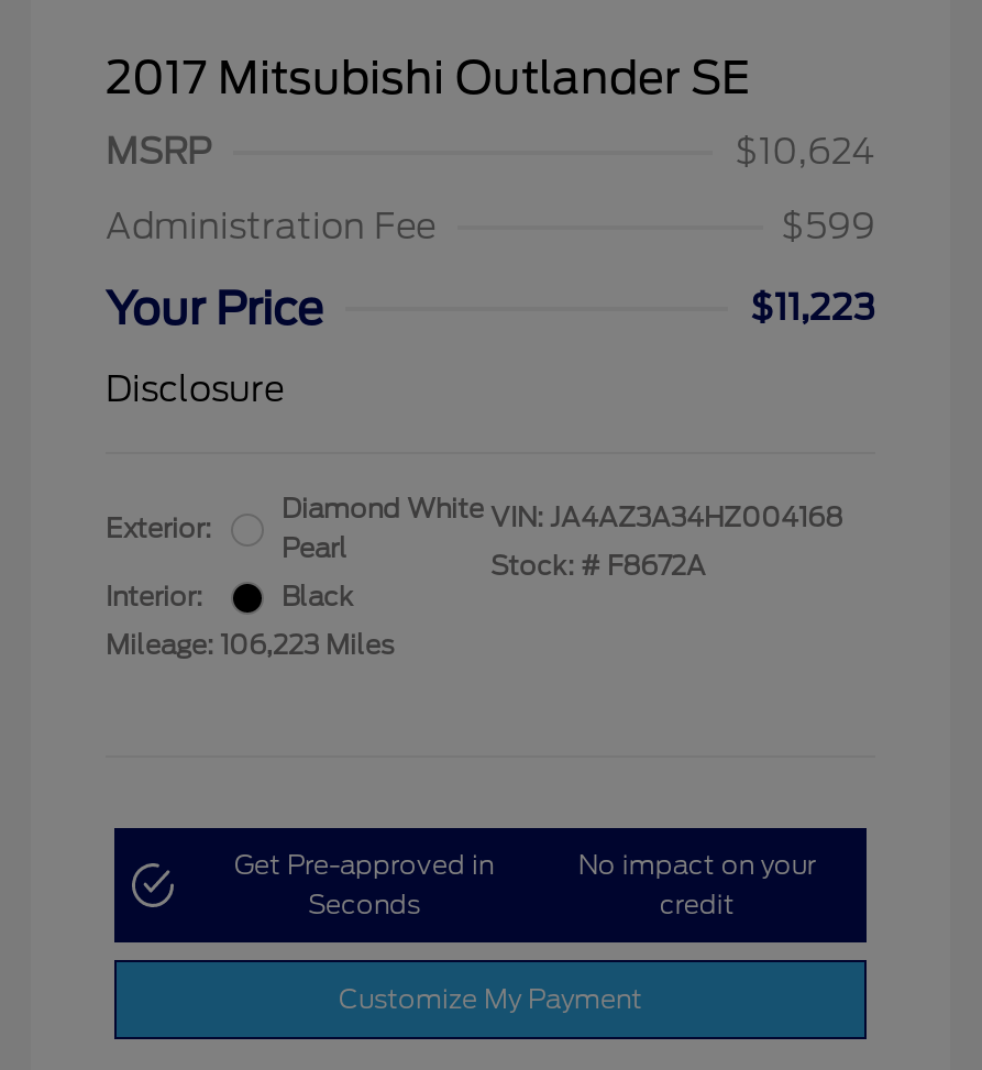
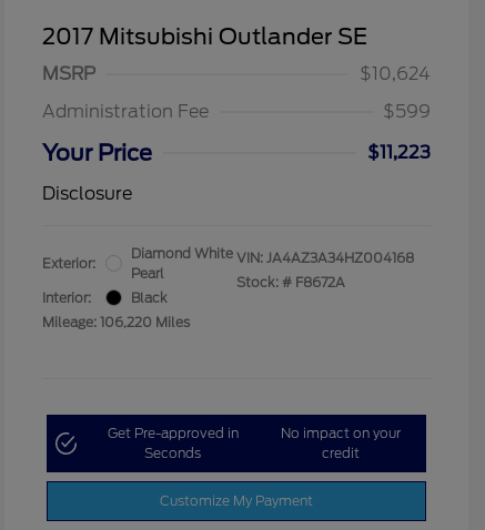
[106,628,394,661] Mileage: 106,223 Miles -> [42,314,190,330] Mileage: 106,220 Miles

